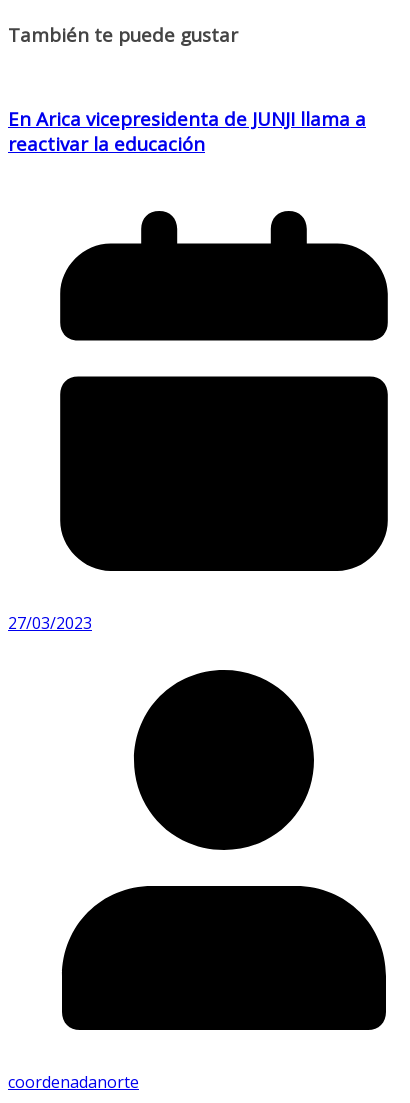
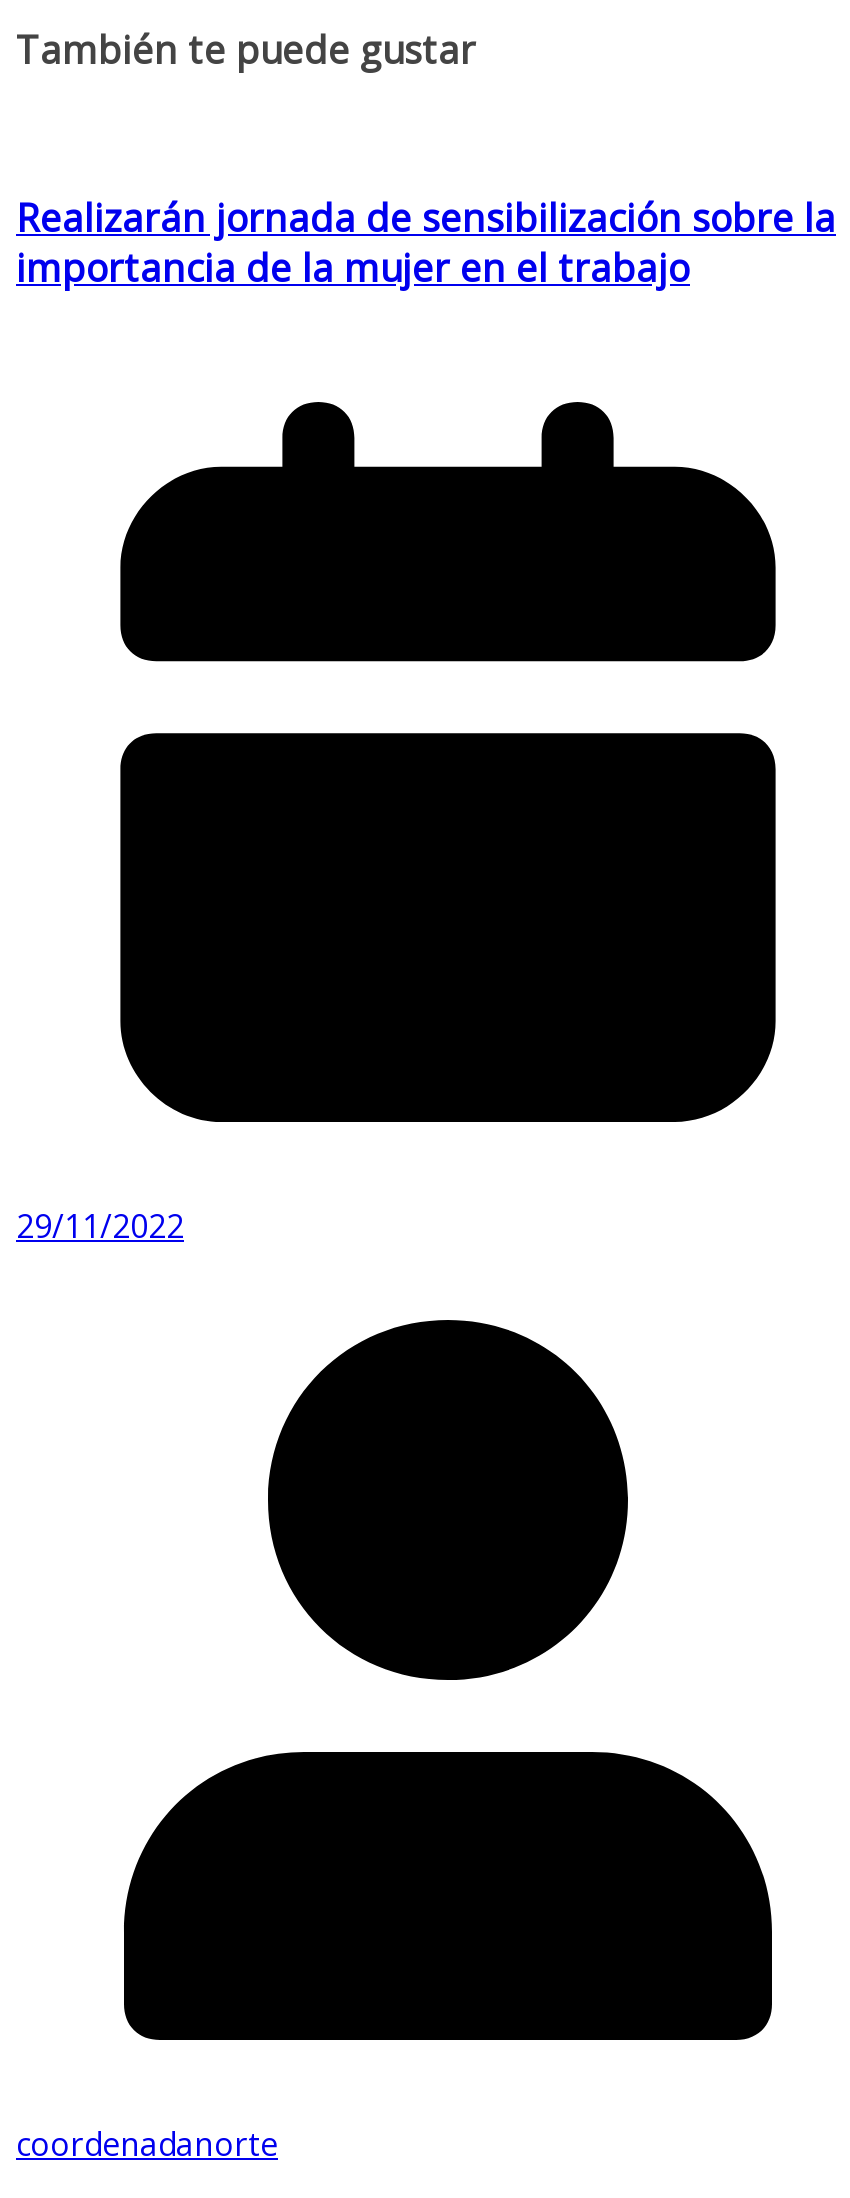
[8,106,366,156] En Arica vicepresidenta de JUNJI llama a | reactivar la educación -> [16,193,836,293] Realizarán jornada de sensibilización sobre la | importancia de la mujer en el trabajo
[8,612,92,634] 27/03/2023 -> [16,1204,184,1248] 29/11/2022

